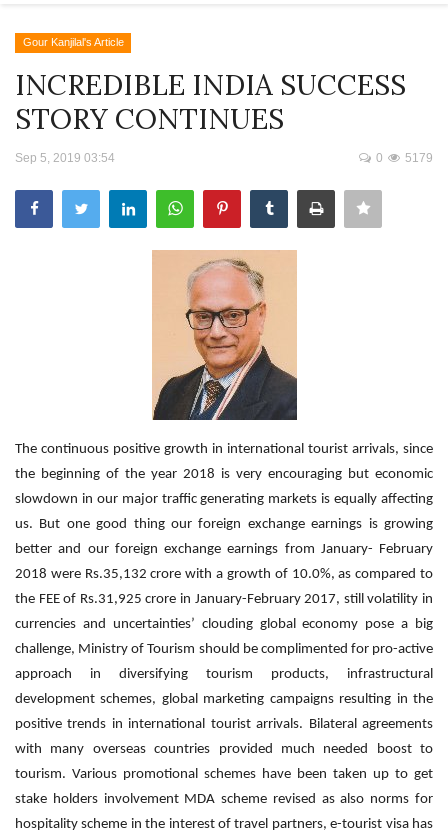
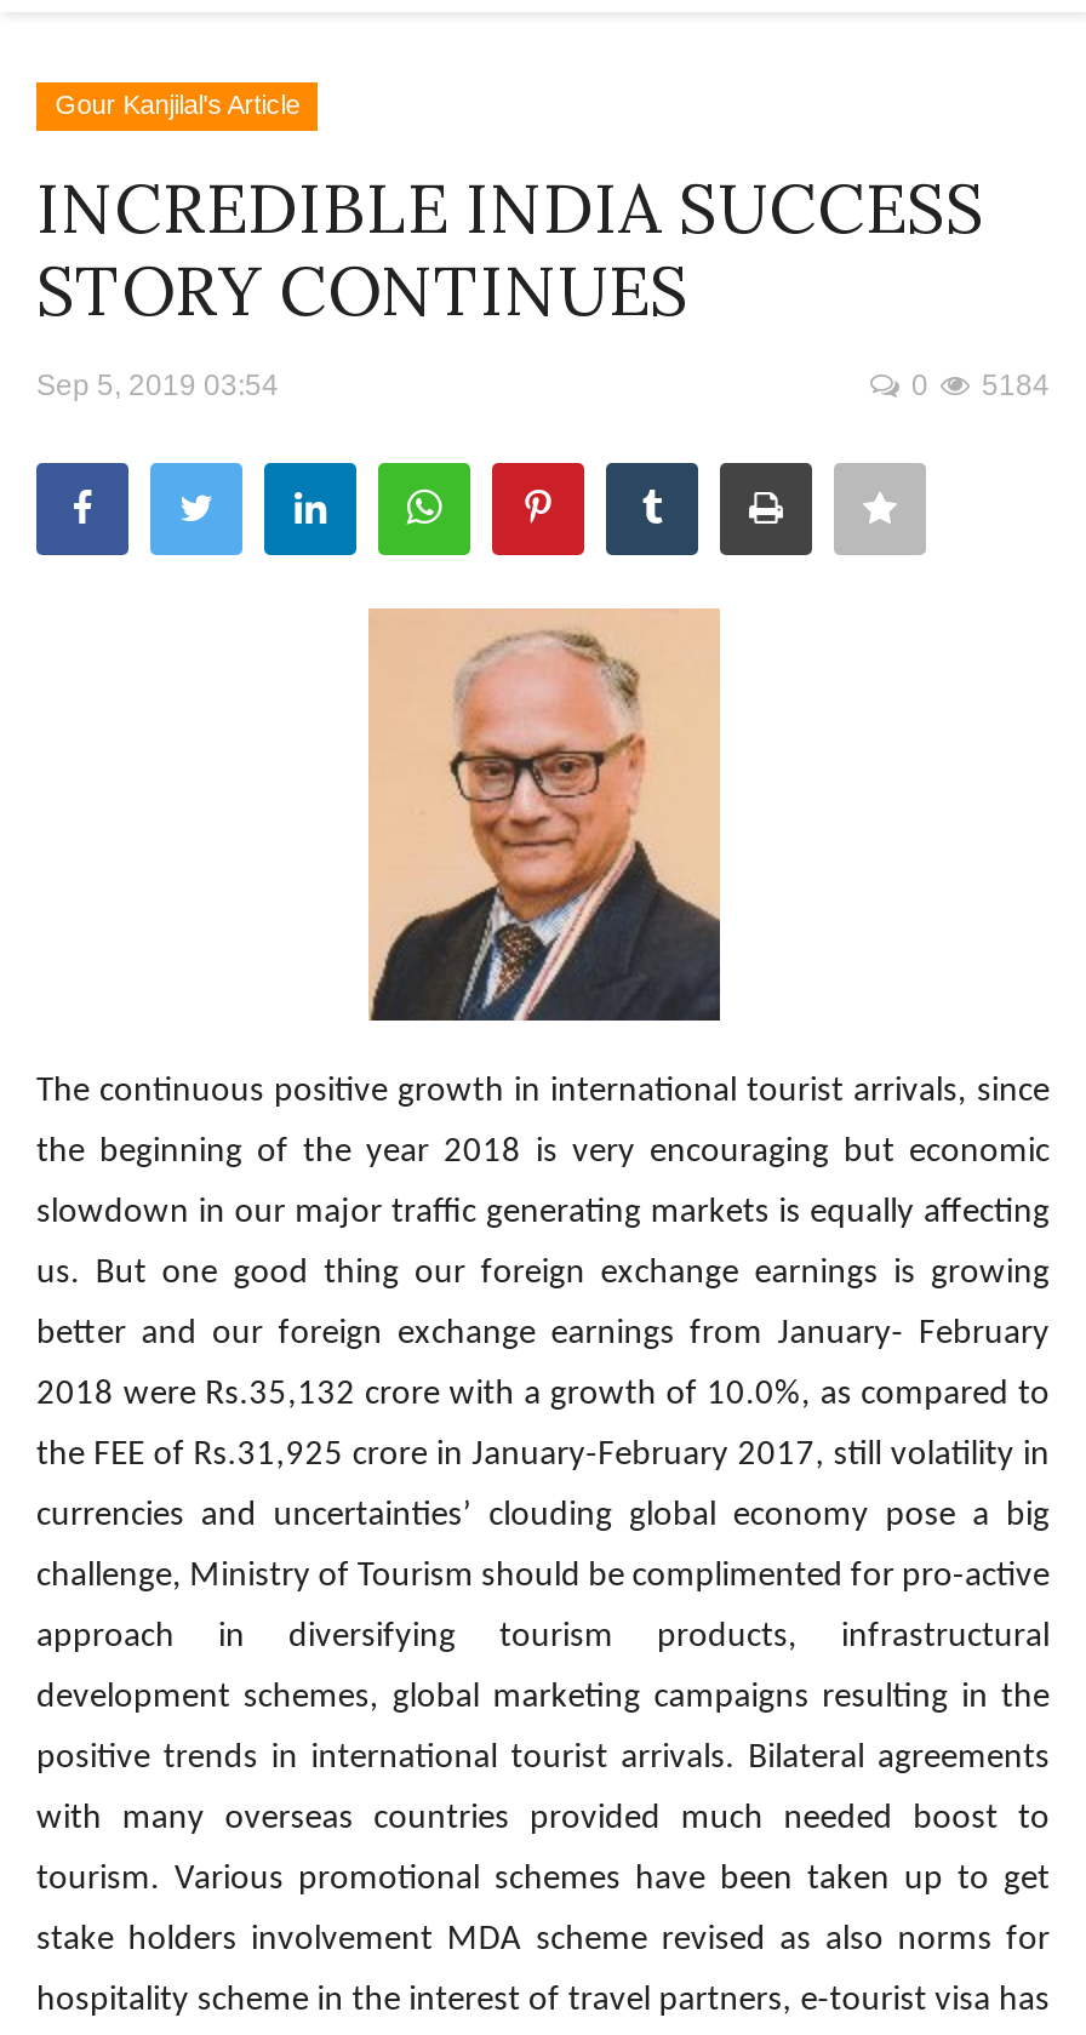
[376,151,433,165] 0 5179 -> [911,368,1050,402] 0 5184

